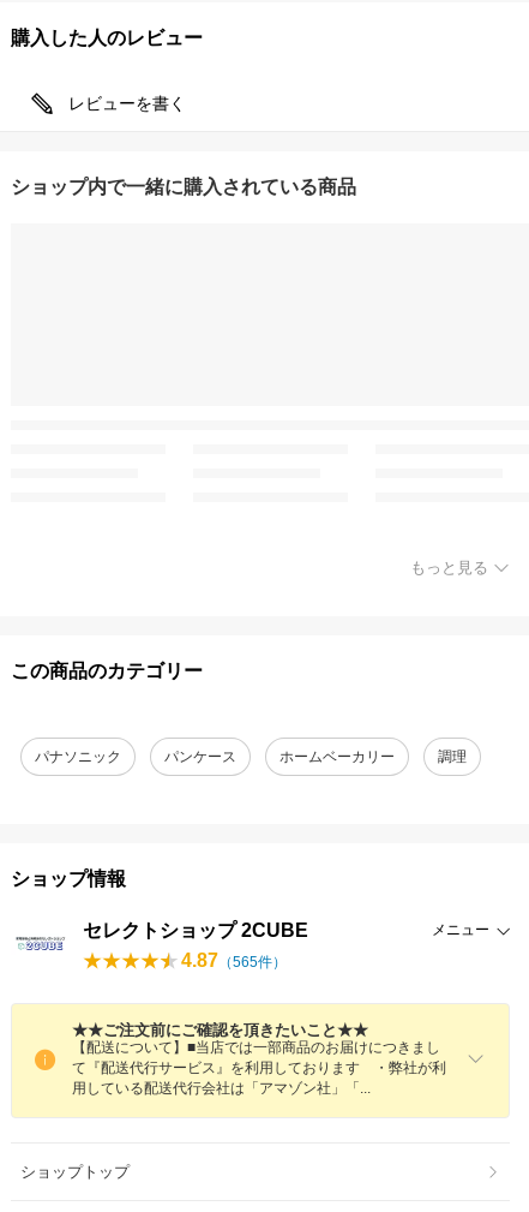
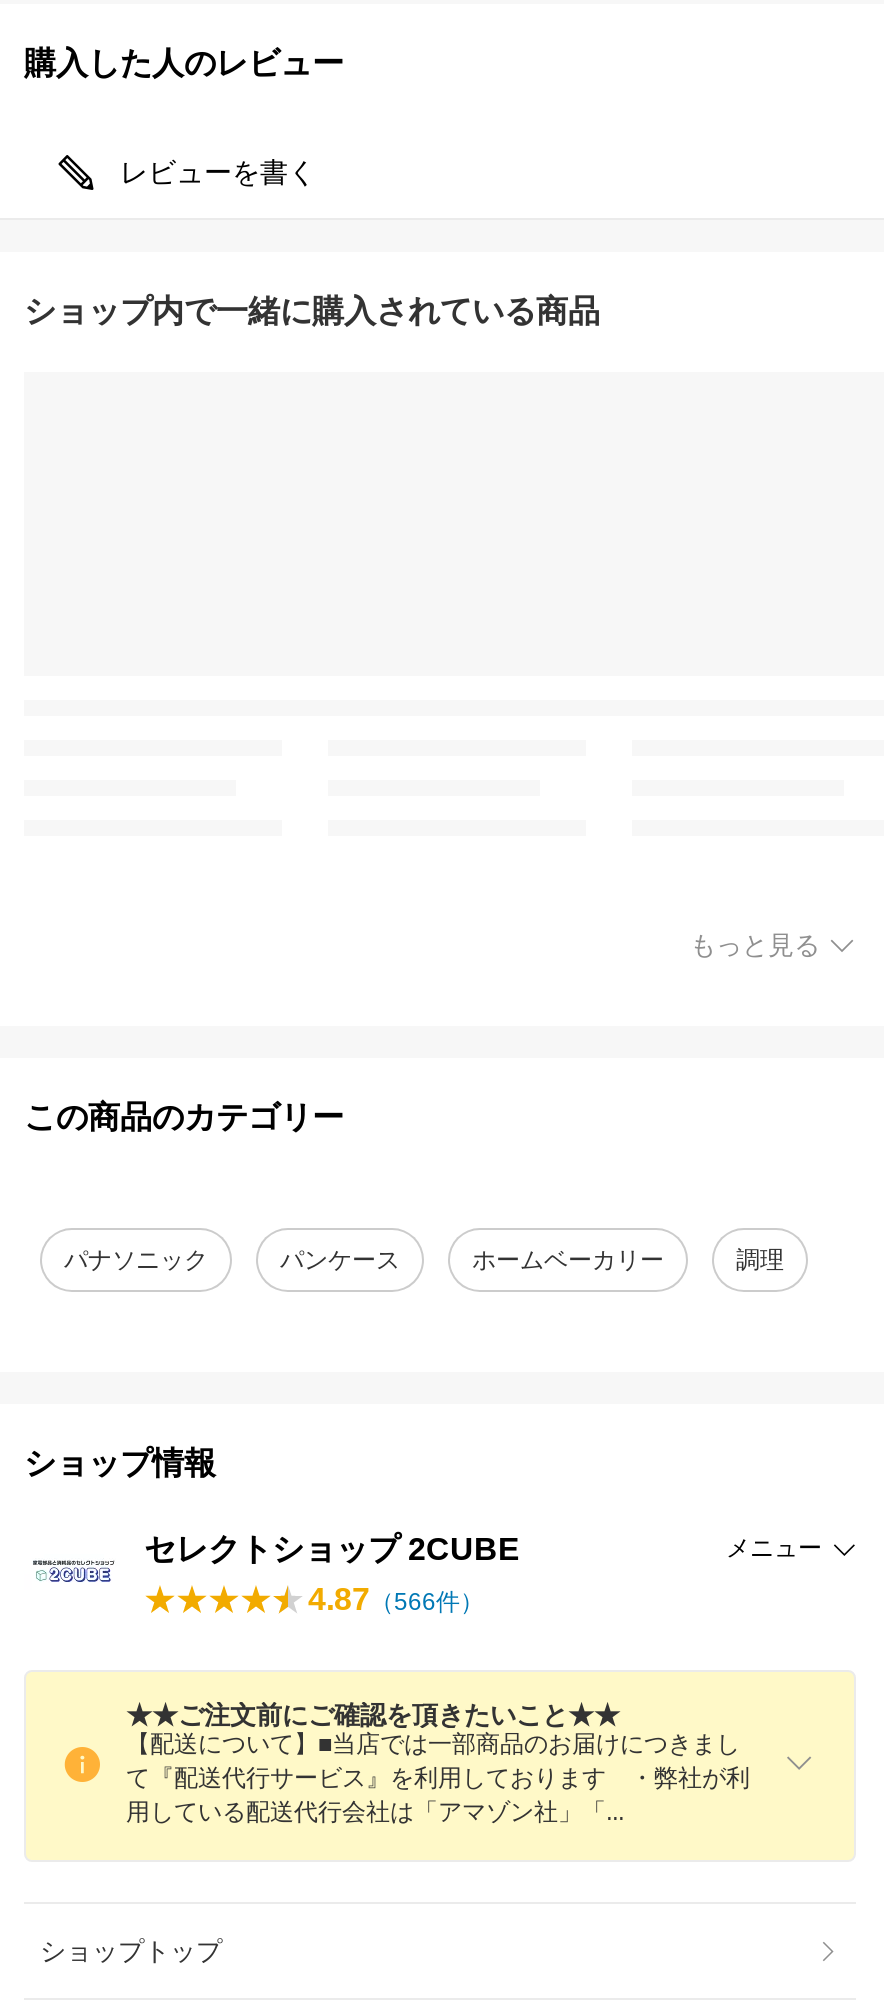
[181,950,287,971] 4.87（565件） -> [308,1582,484,1616] 4.87（566件）

